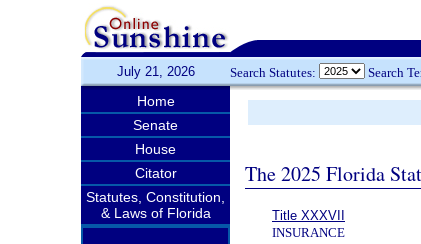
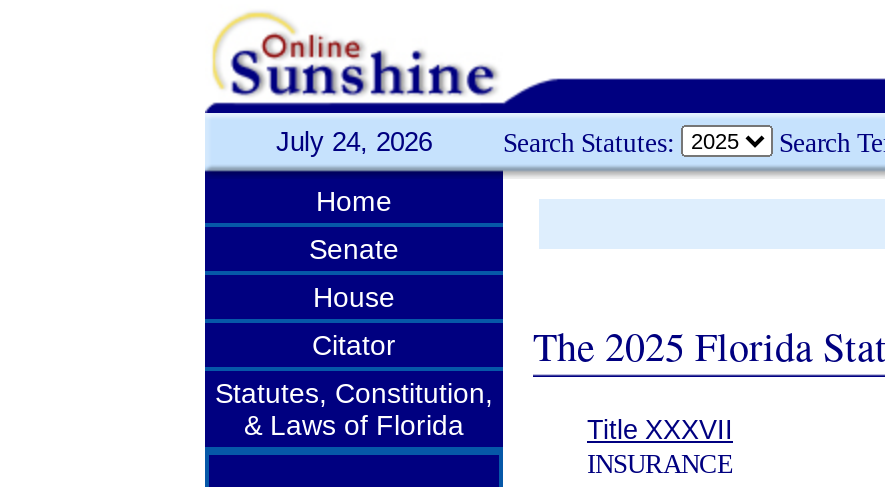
[116,64,194,79] July 21, 2026 -> [276,127,432,157] July 24, 2026

